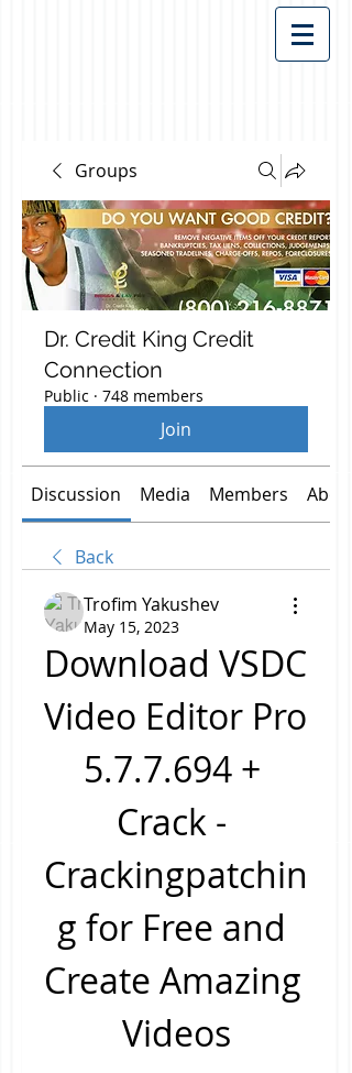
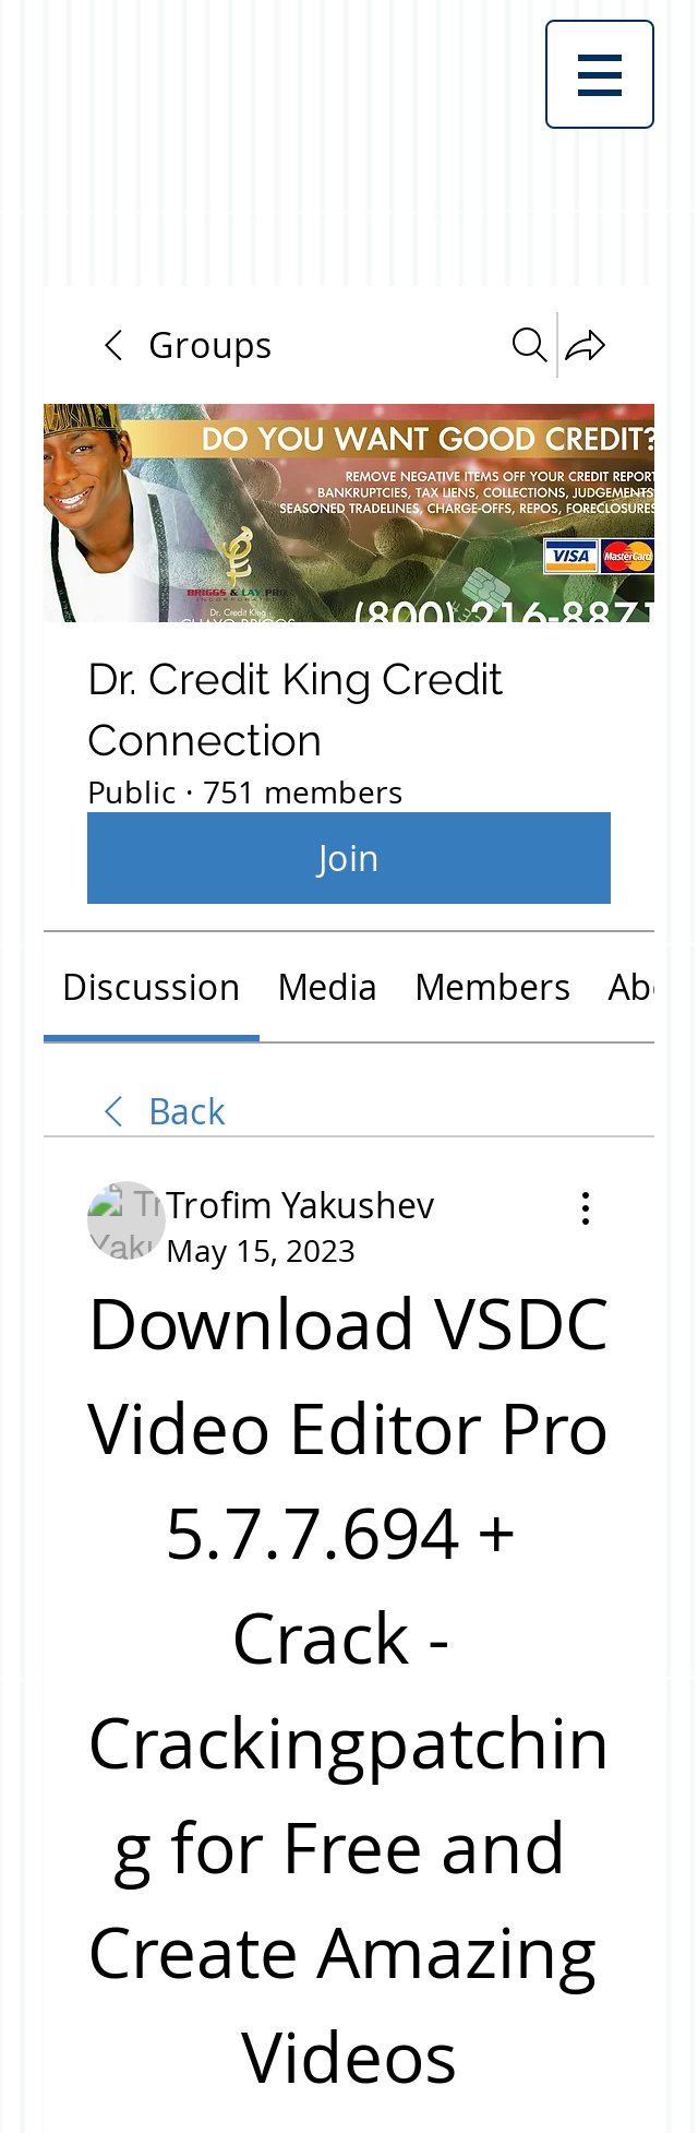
[44,385,204,406] Public · 748 members -> [87,771,404,812] Public · 751 members

